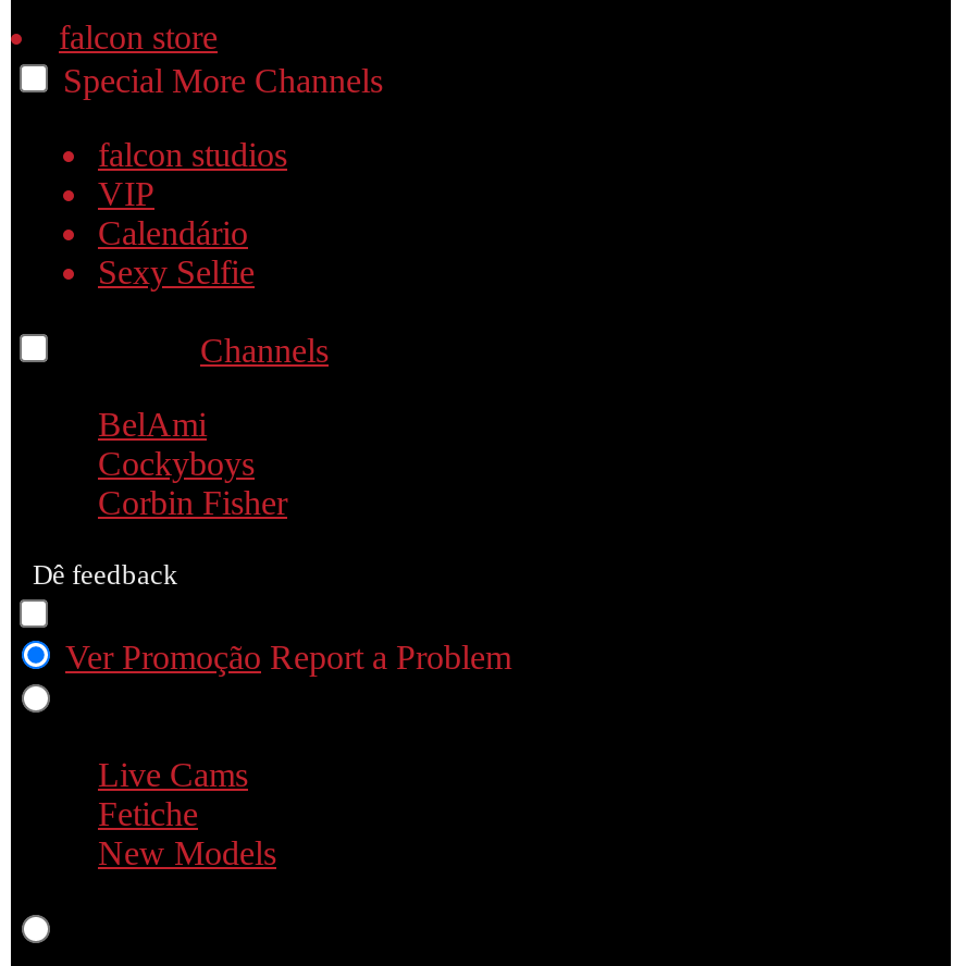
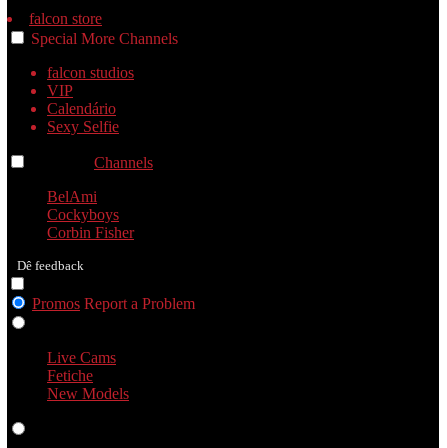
[65,639,511,676] Ver Promoção Report a Problem -> [32,295,195,312] Promos Report a Problem

